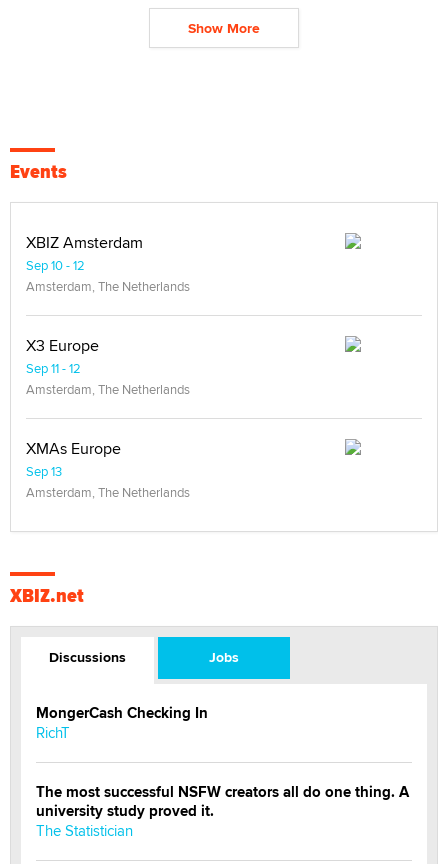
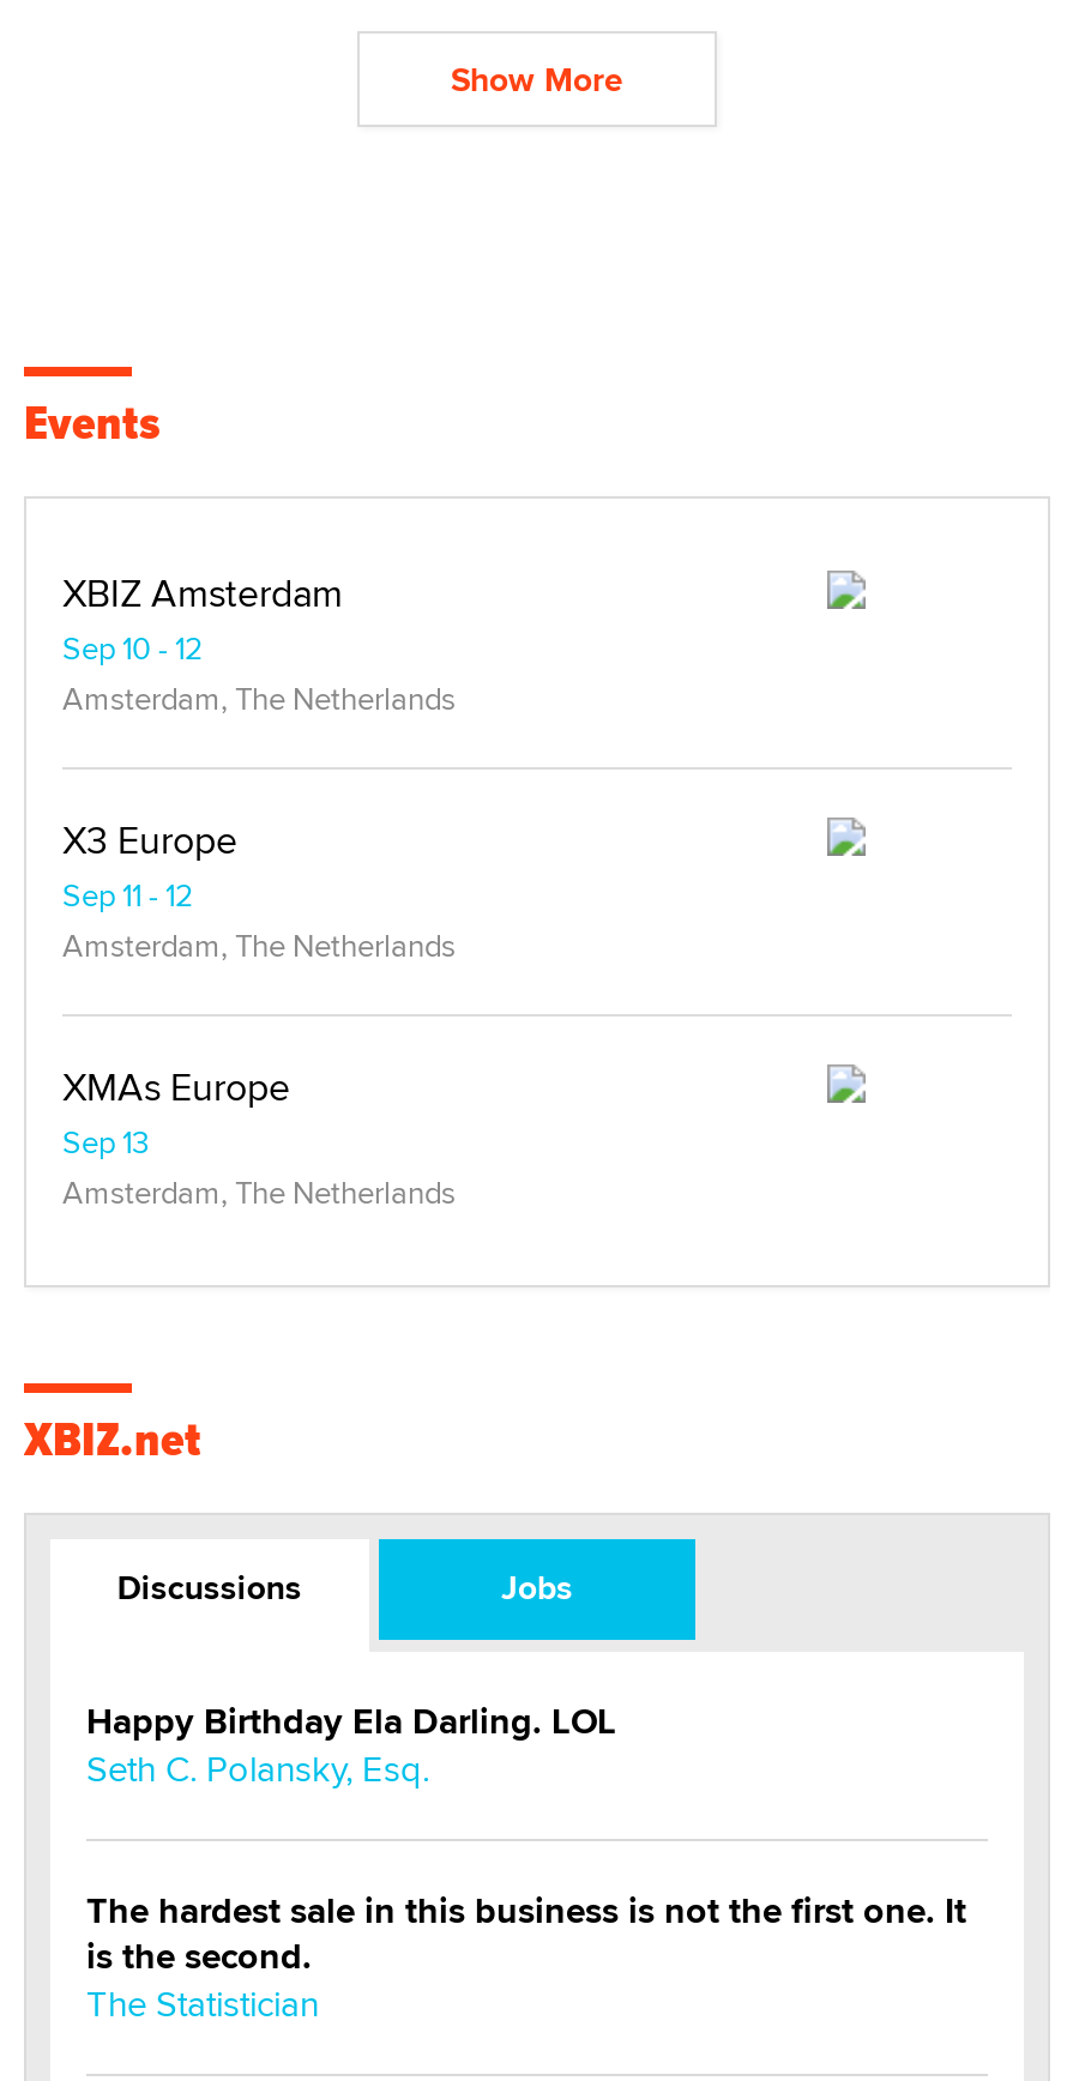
[36,702,208,743] MongerCash Checking In | RichT -> [86,1695,616,1794] Happy Birthday Ela Darling. LOL | Seth C. Polansky, Esq.
[36,781,409,822] The most successful NSFW creators all do one thing. A | university study proved it. -> [86,1885,966,1983] The hardest sale in this business is not the first one. It | is the second.

